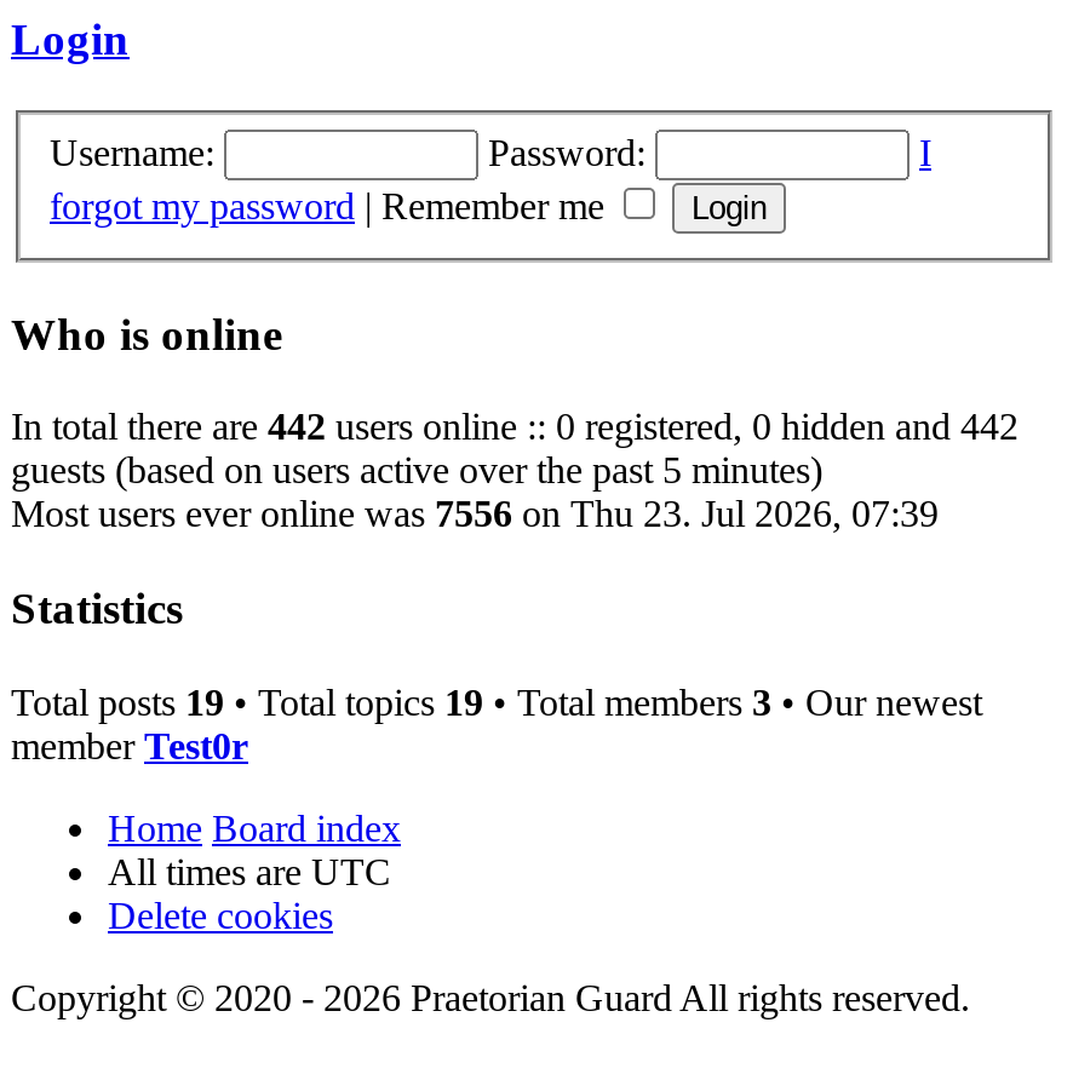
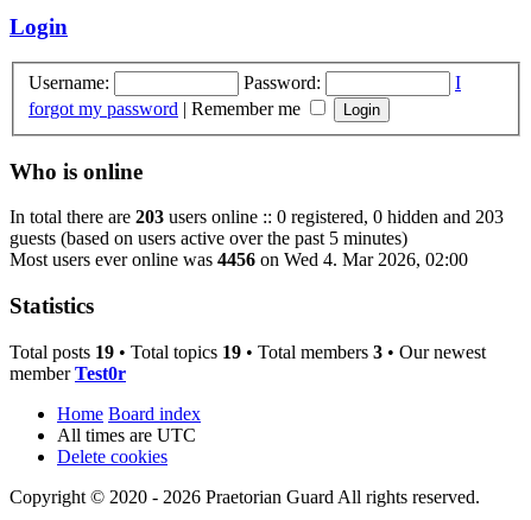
[11,406,1019,447] In total there are 442 users online :: 0 registered, 0 hidden and 442 -> [10,207,504,227] In total there are 203 users online :: 0 registered, 0 hidden and 203
[11,494,939,535] Most users ever online was 7556 on Thu 23. Jul 2026, 07:39 -> [10,250,468,270] Most users ever online was 4456 on Wed 4. Mar 2026, 02:00

